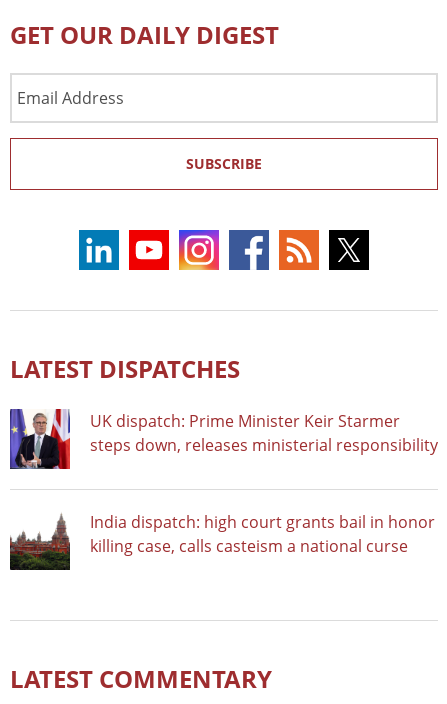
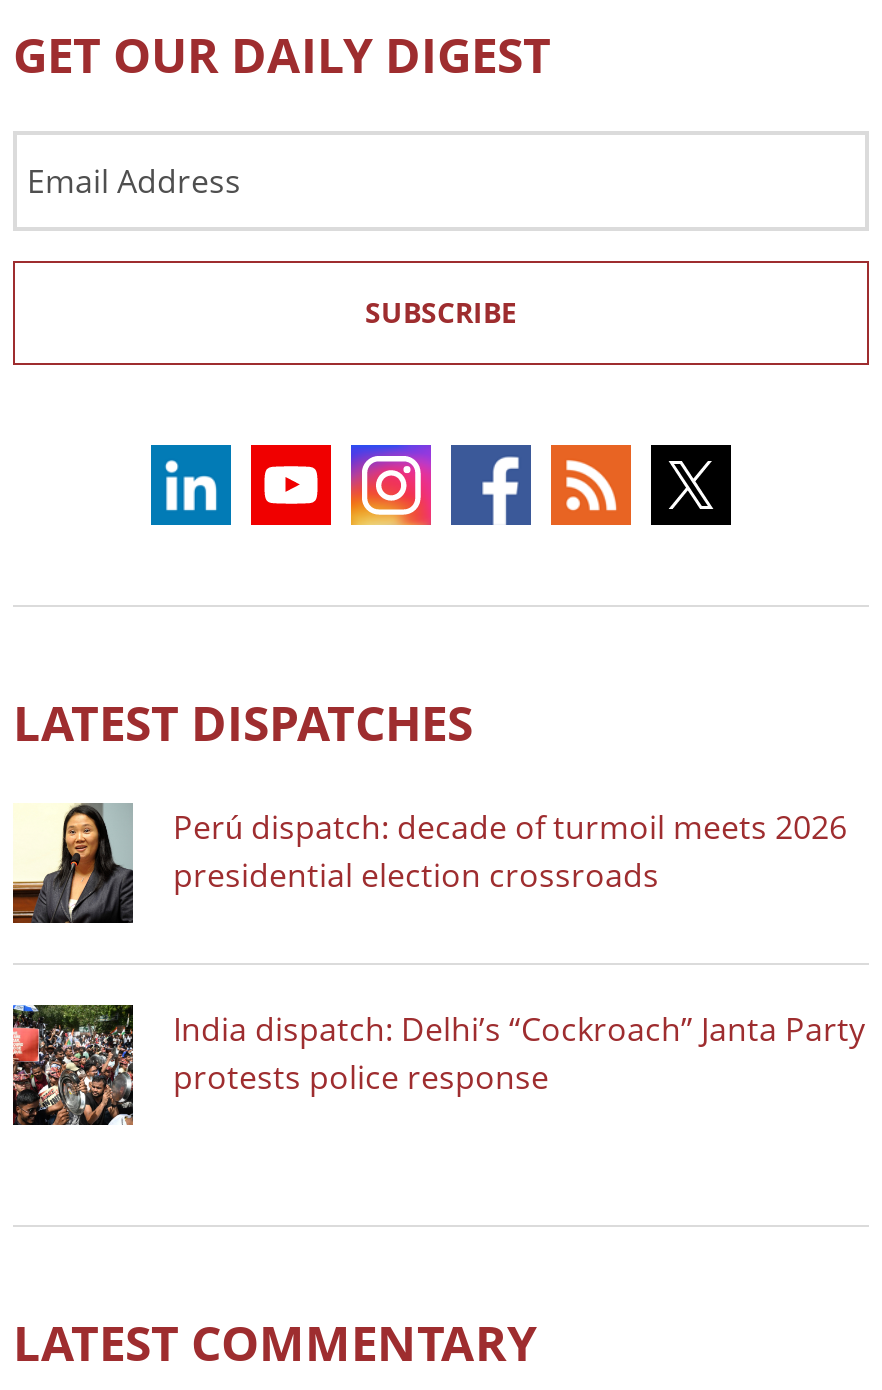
[9,408,438,470] [image] | UK dispatch: Prime Minister Keir Starmer | steps down, releases ministerial responsibility -> [11,801,847,925] [image] | Perú dispatch: decade of turmoil meets 2026 | presidential election crossroads
[10,510,435,571] [image] | India dispatch: high court grants bail in honor | killing case, calls casteism a national curse -> [11,1003,865,1127] [image] | India dispatch: Delhi’s “Cockroach” Janta Party | protests police response

